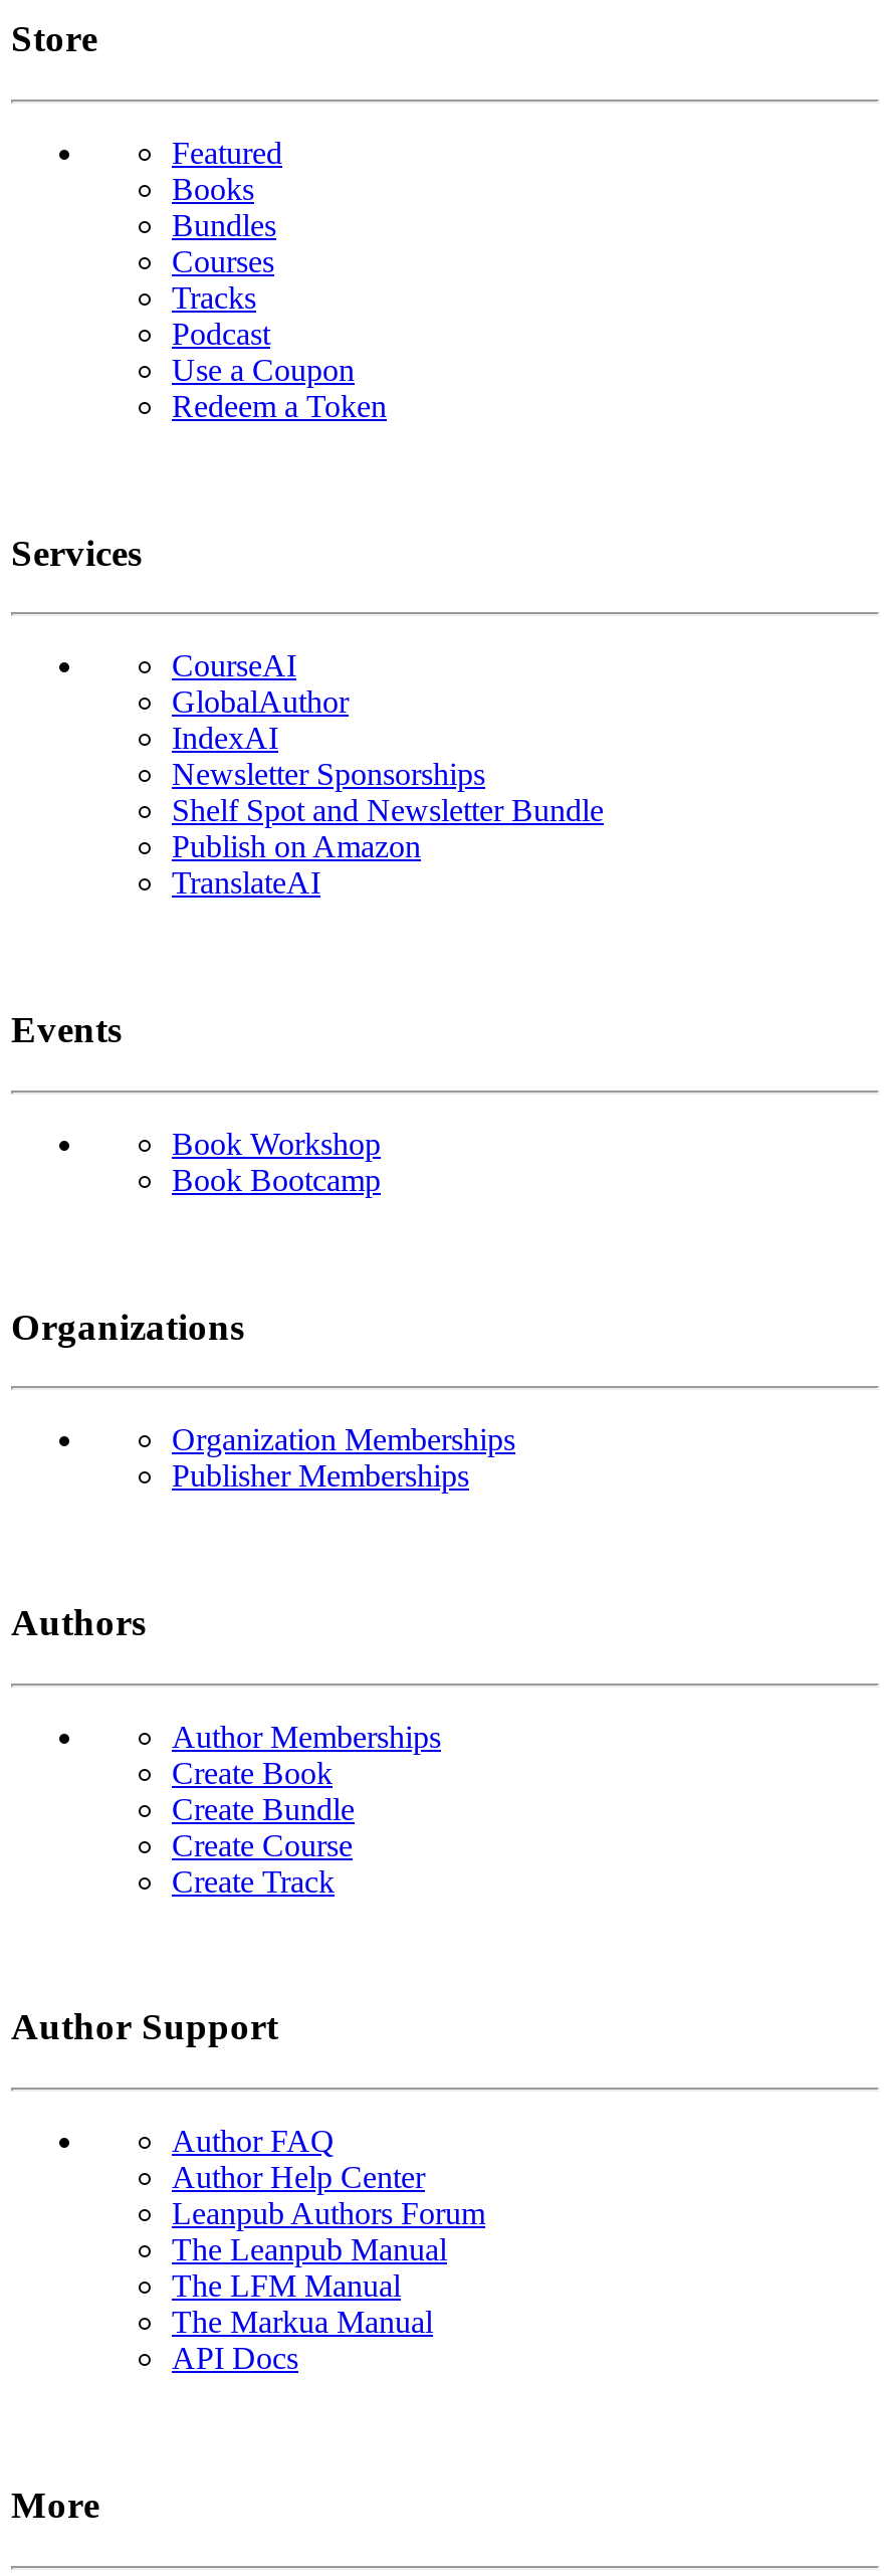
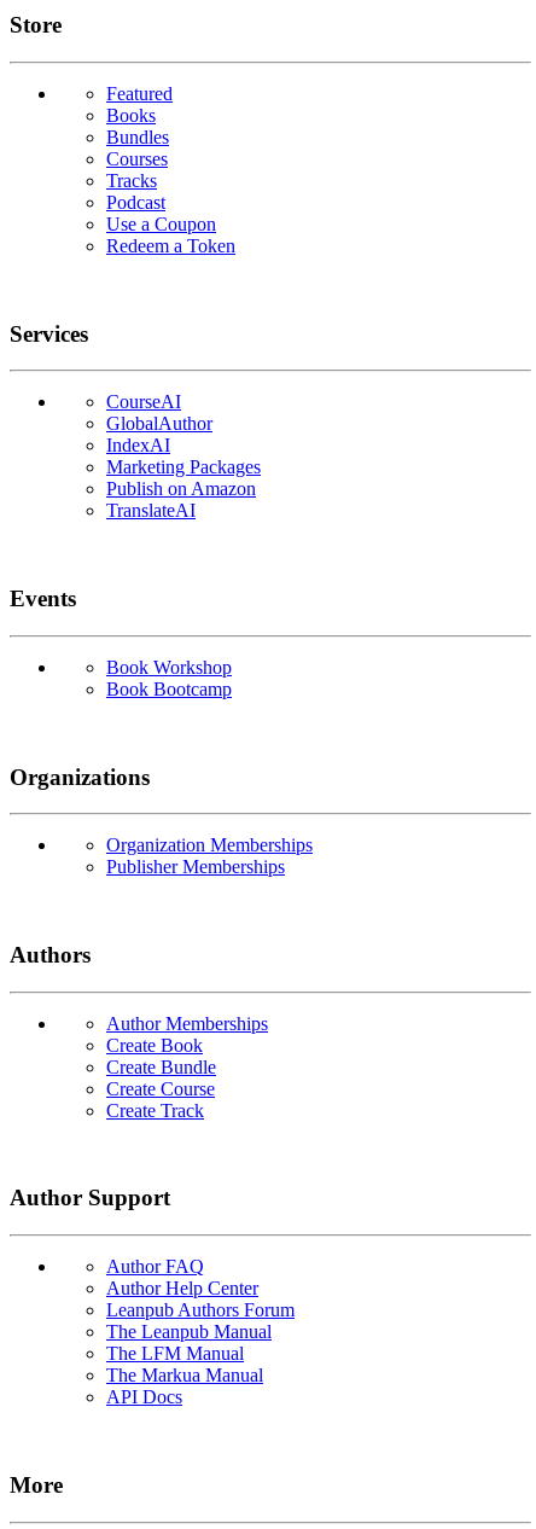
[172,758,604,828] Newsletter Sponsorships | Shelf Spot and Newsletter Bundle -> [106,457,261,478] Marketing Packages

